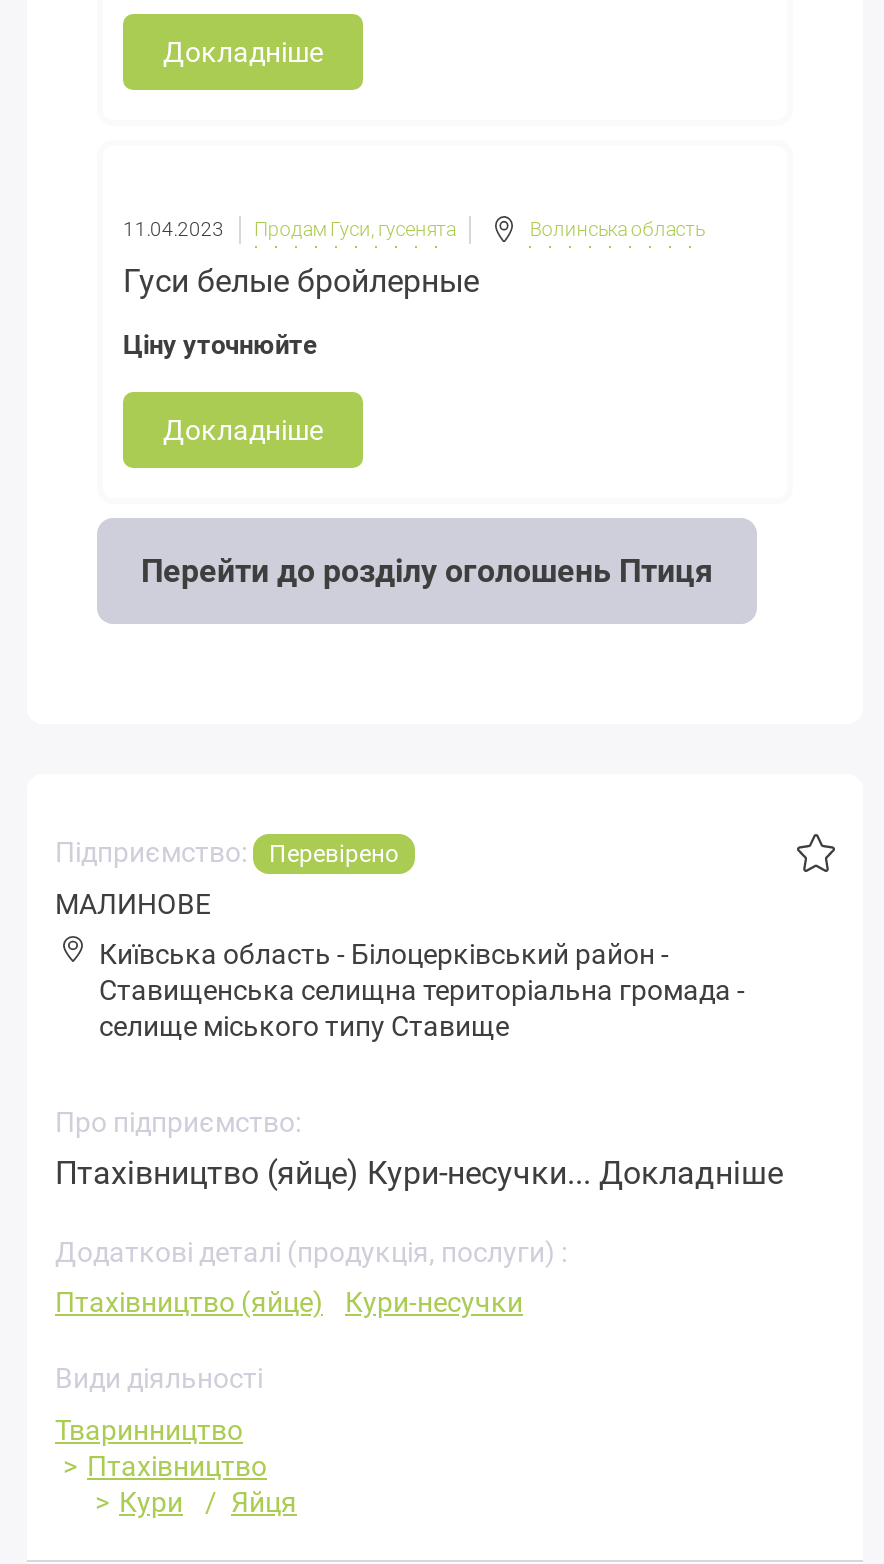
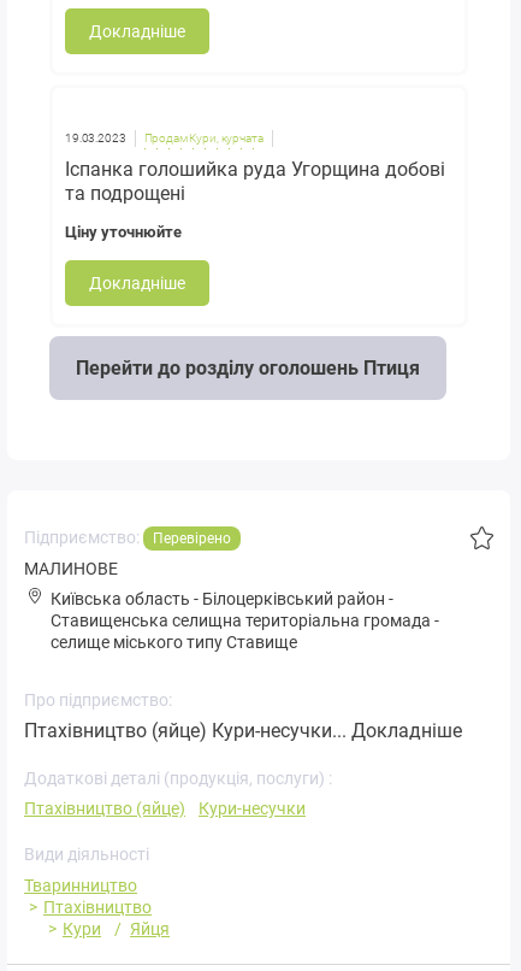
[123,218,705,240] 11.04.2023 | Продам Гуси, гусенята | Волинська область -> [65,131,263,145] 19.03.2023 | Продам Кури, курчата
[123,262,479,300] Гуси белые бройлерные -> [65,158,445,205] Іспанка голошийка руда Угорщина добові | та подрощені

